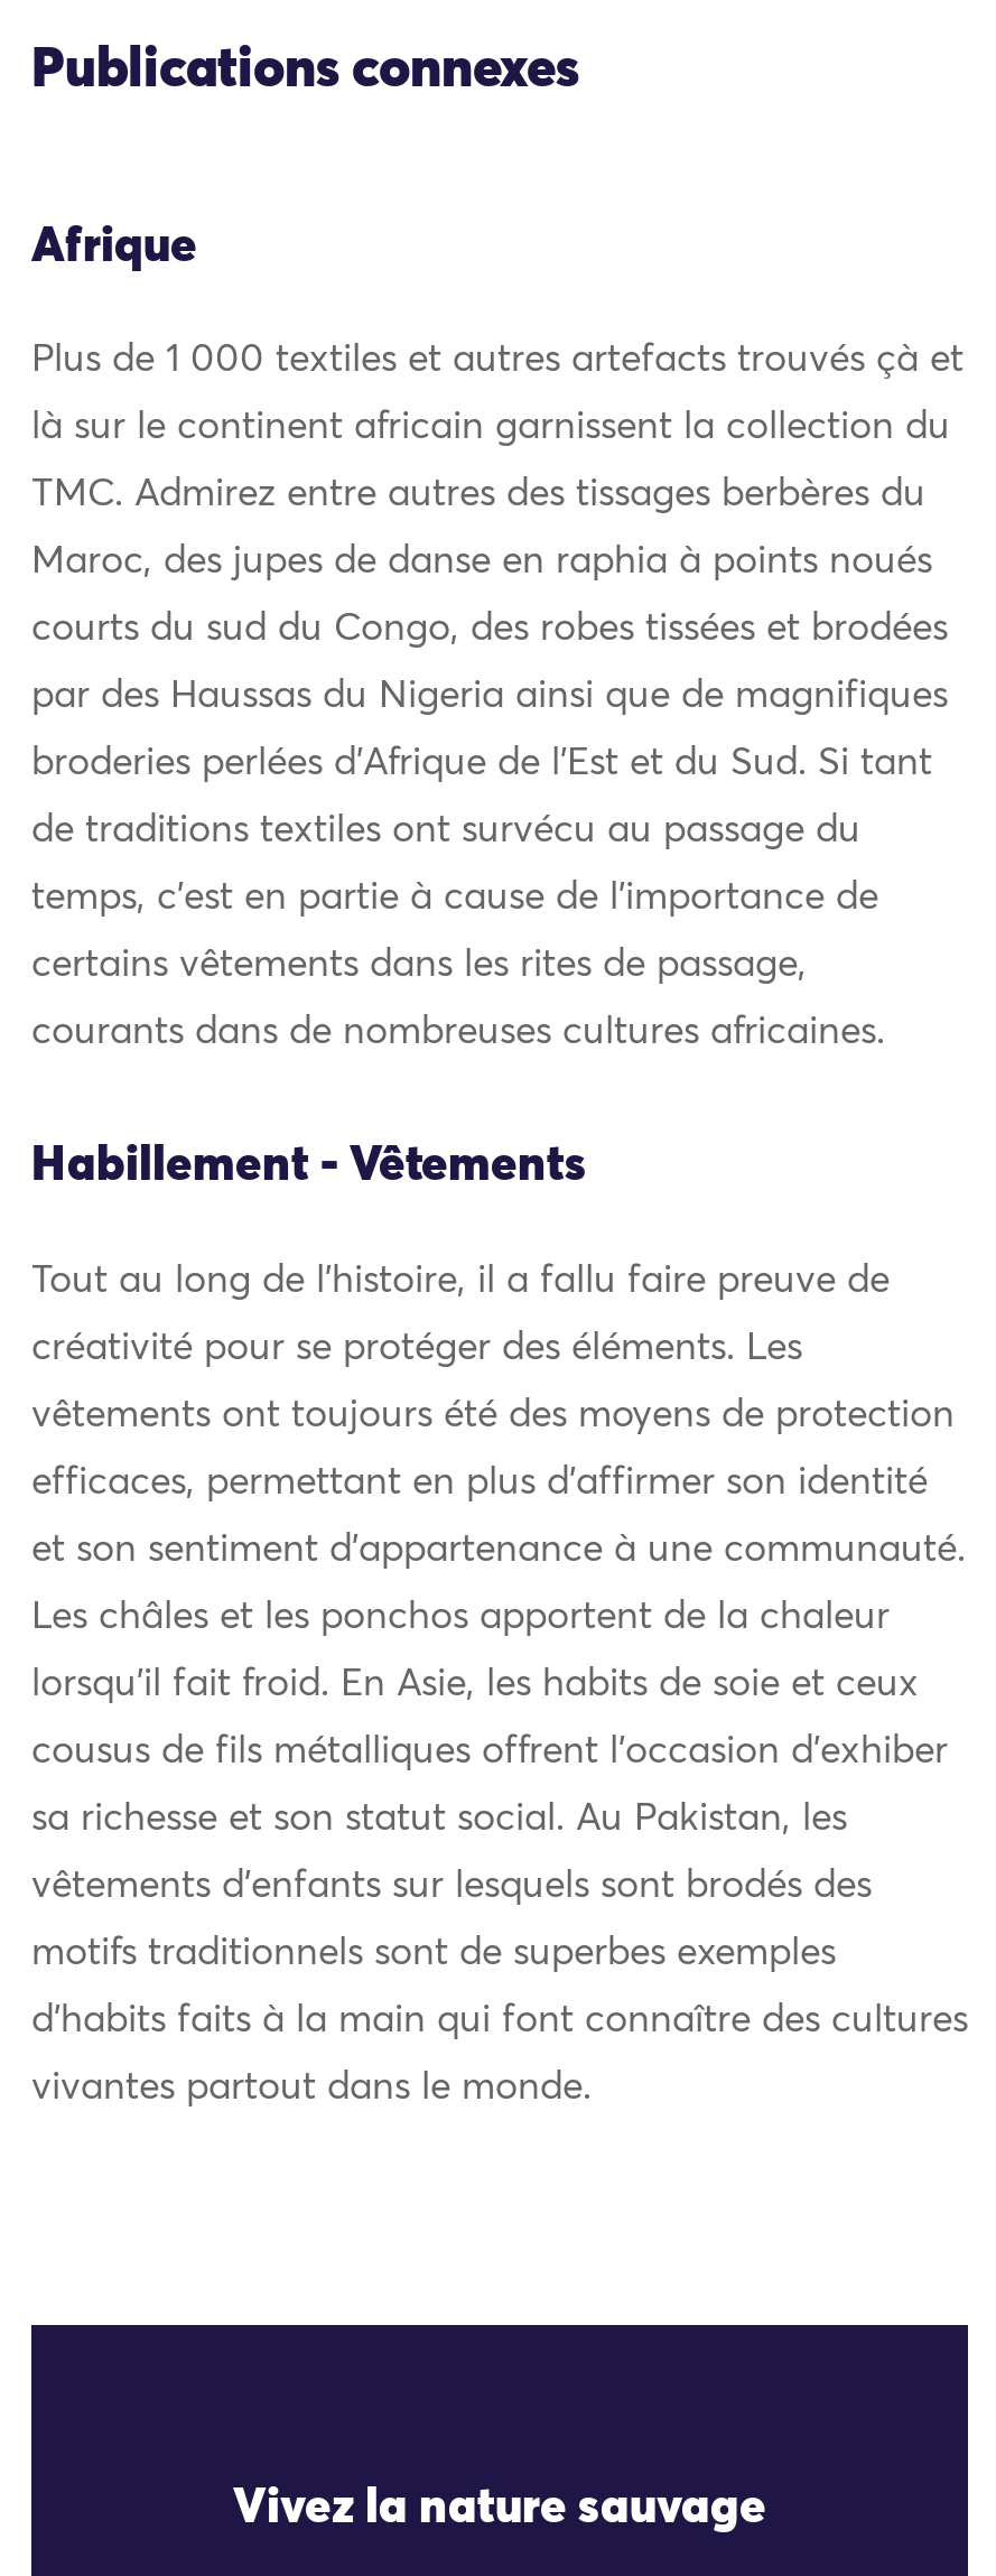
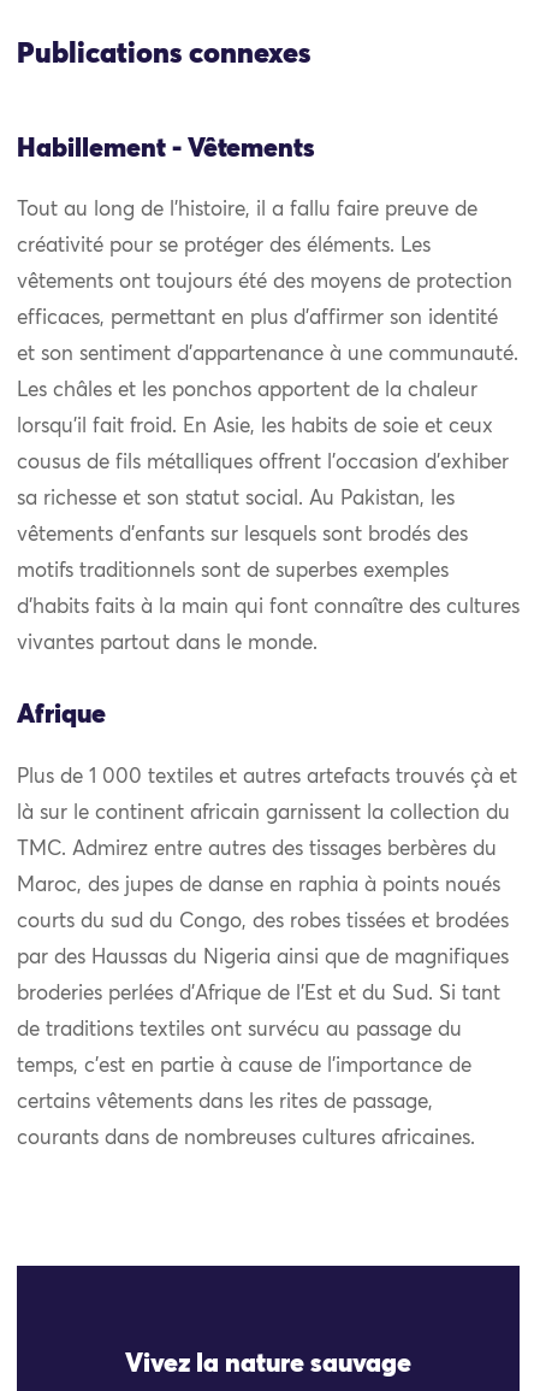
moved [31,222,964,1053] -> [17,702,517,1149]: Afrique | Plus de 1 000 textiles et autres artefacts trouvés çà et | là sur le continent africain garnissent la collection du | ... | certains vêtements dans les rites de passage, | courants dans de nombreuses cultures africaines.
moved [31,1142,968,2108] -> [17,135,520,654]: Habillement - Vêtements | Tout au long de l’histoire, il a fallu faire preuve de | créativité pour se protéger des éléments. Les | ... | d’habits faits à la main qui font connaître des cultures | vivantes partout dans le monde.

